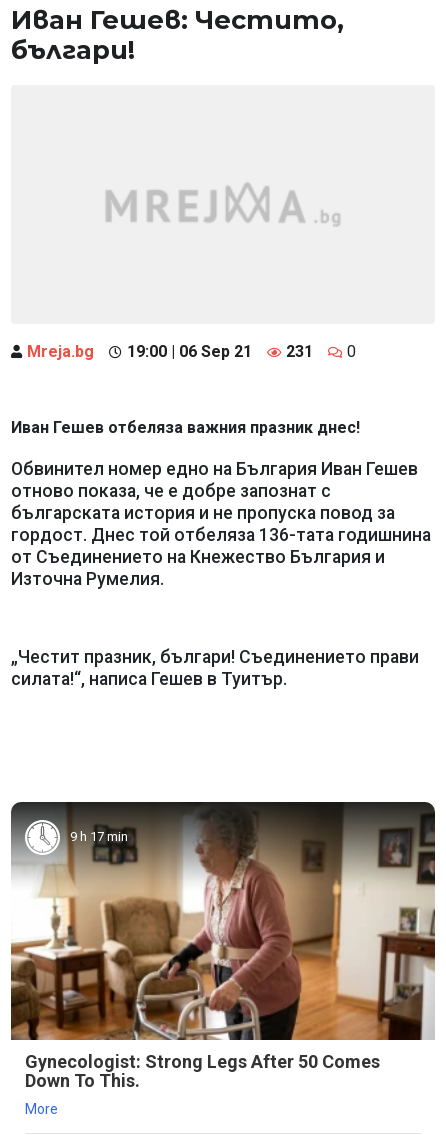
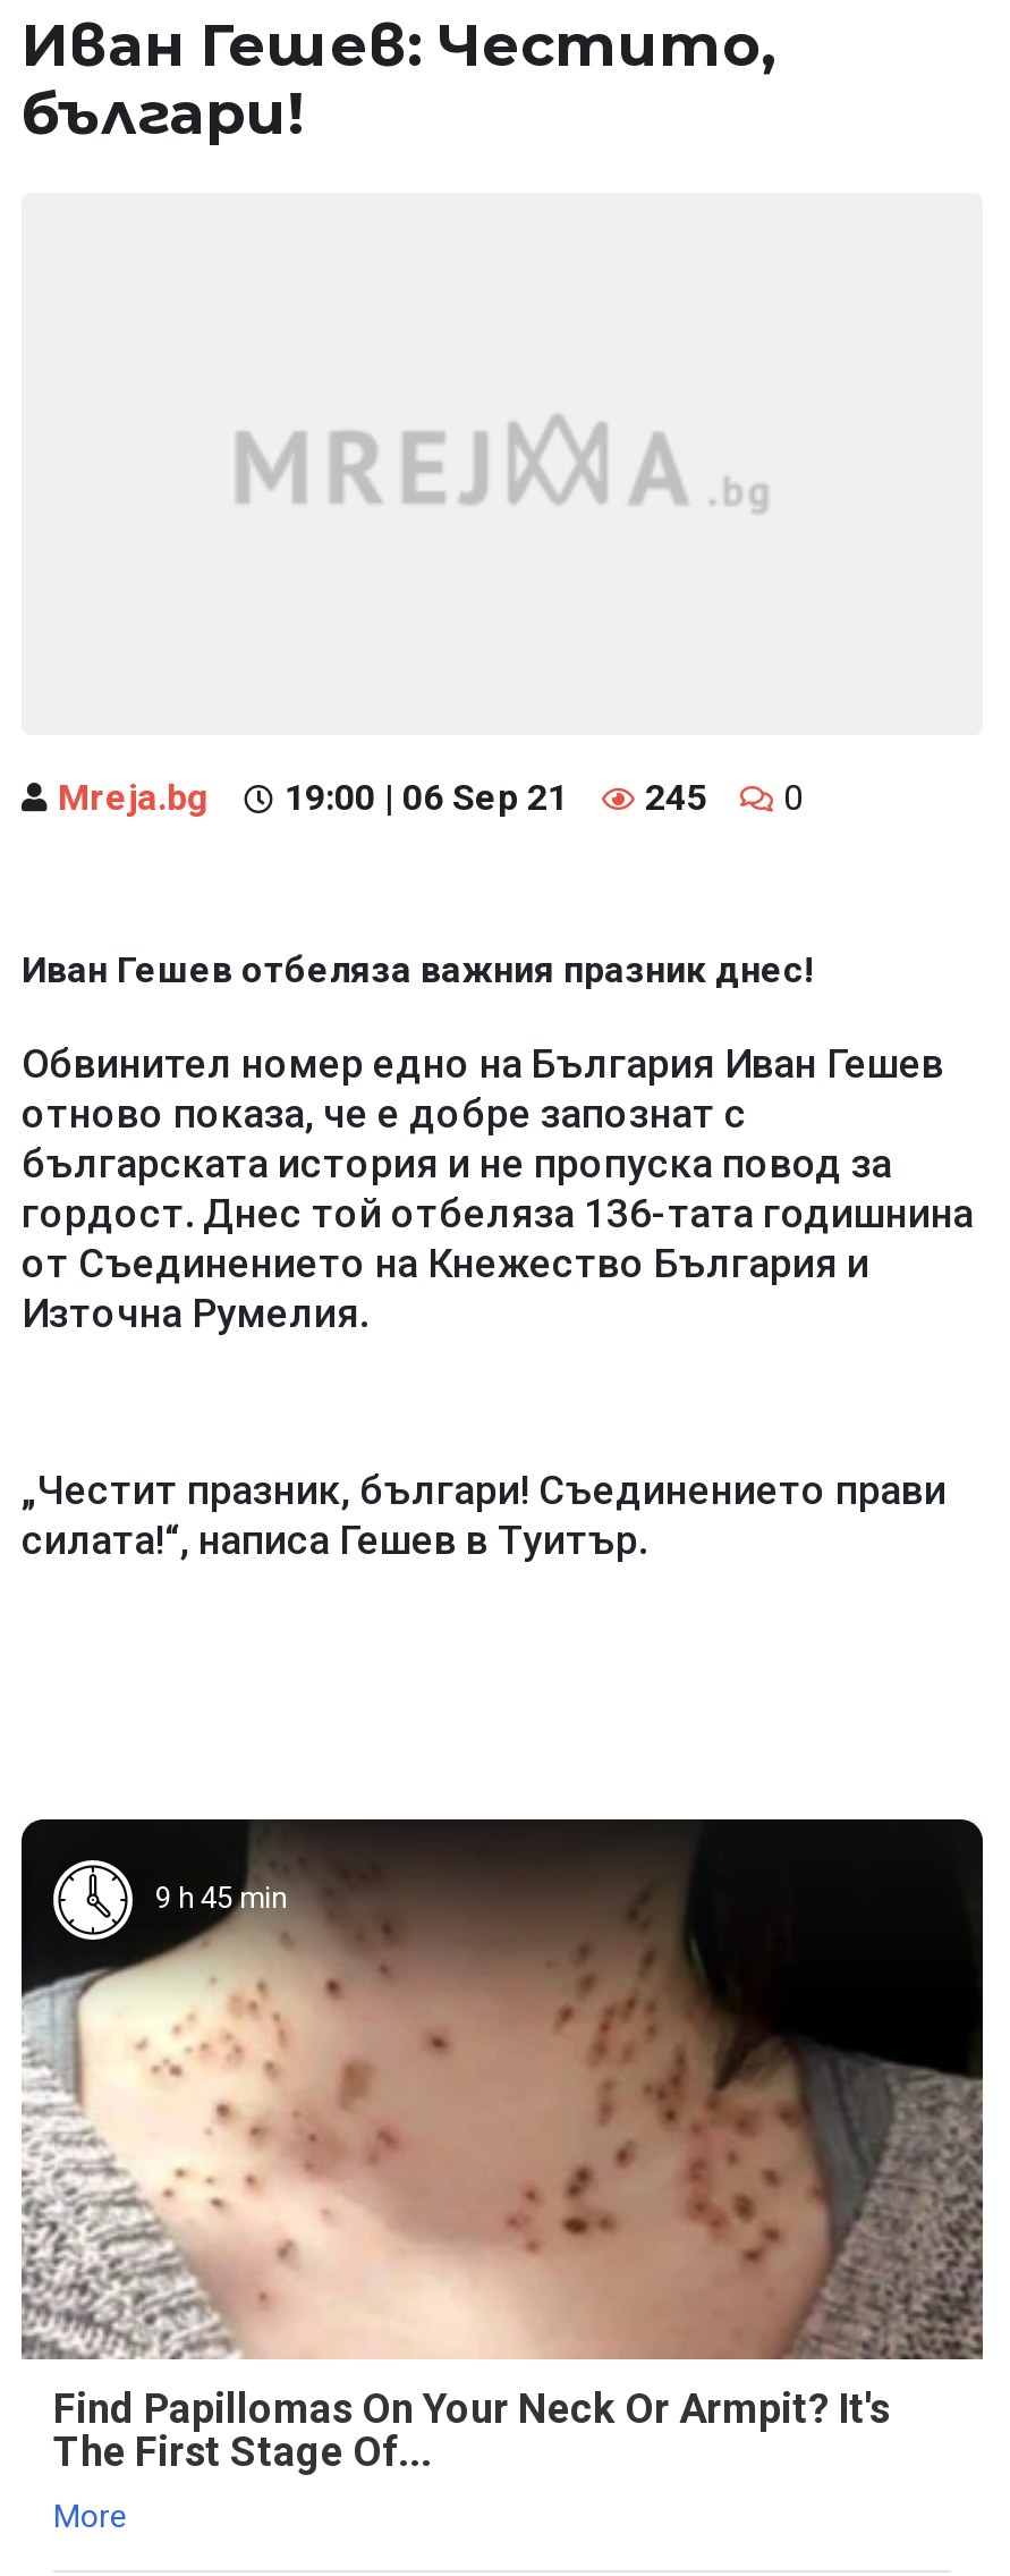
[286,341,313,360] 231 -> [645,775,706,818] 245
[10,803,436,1041] [image] | 9 h 17 min -> [19,1824,985,2362] [image] | 9 h 45 min
[25,1051,380,1091] Gynecologist: Strong Legs After 50 Comes | Down To This. -> [53,2384,890,2475] Find Papillomas On Your Neck Or Armpit? It's | The First Stage Of...

